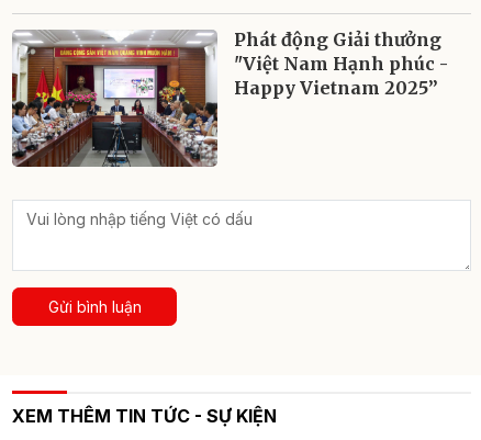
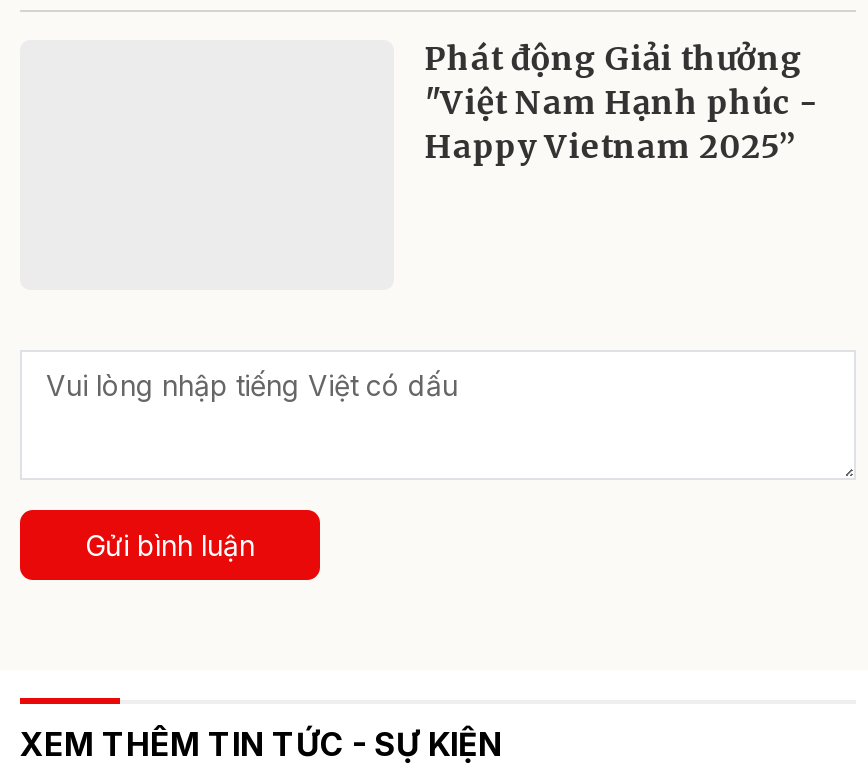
[11,30,219,168] [image] -> none

